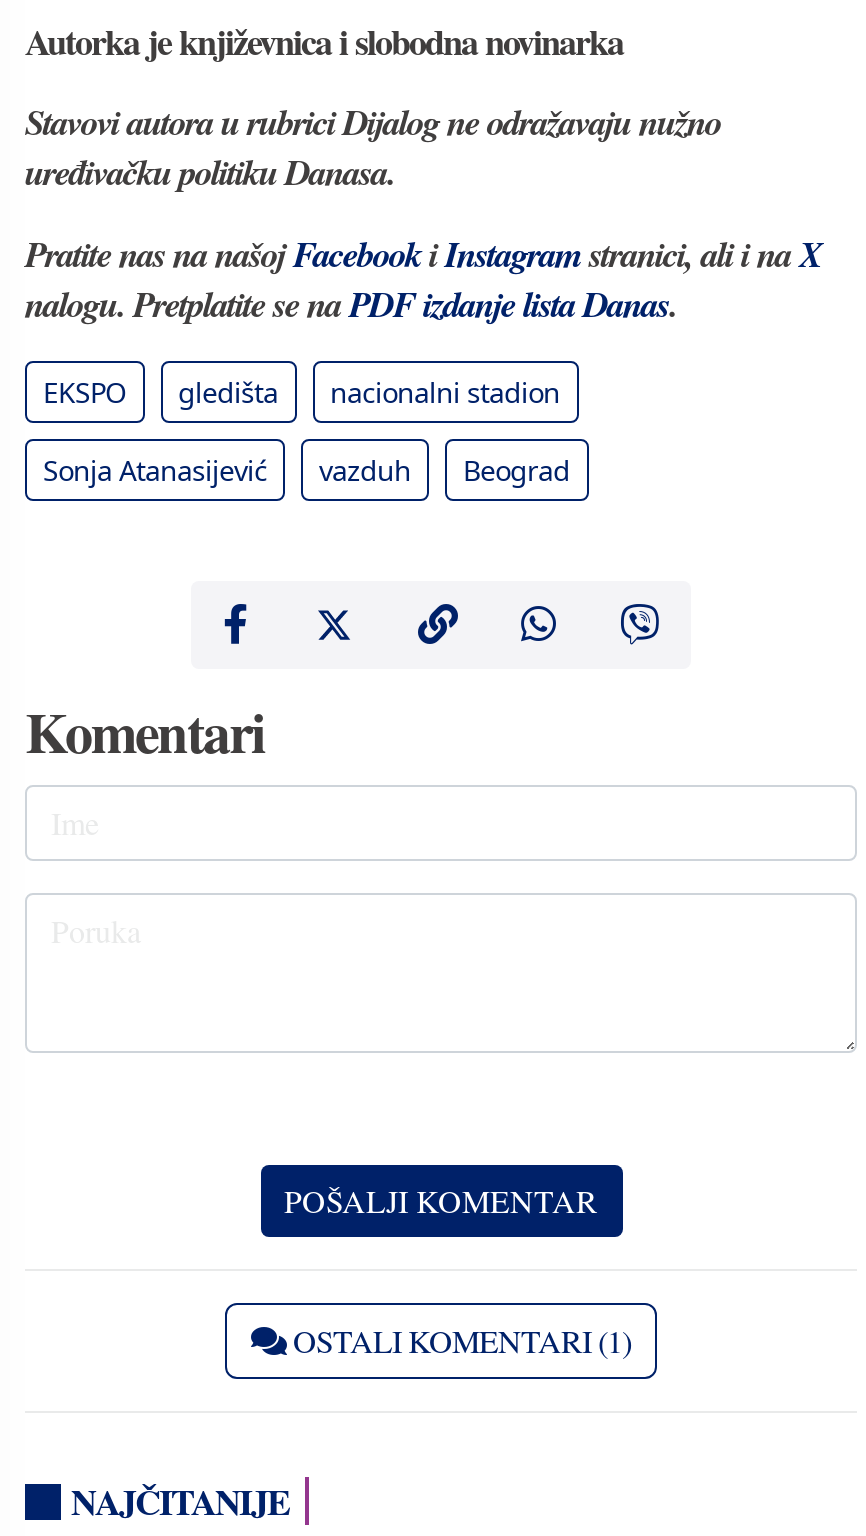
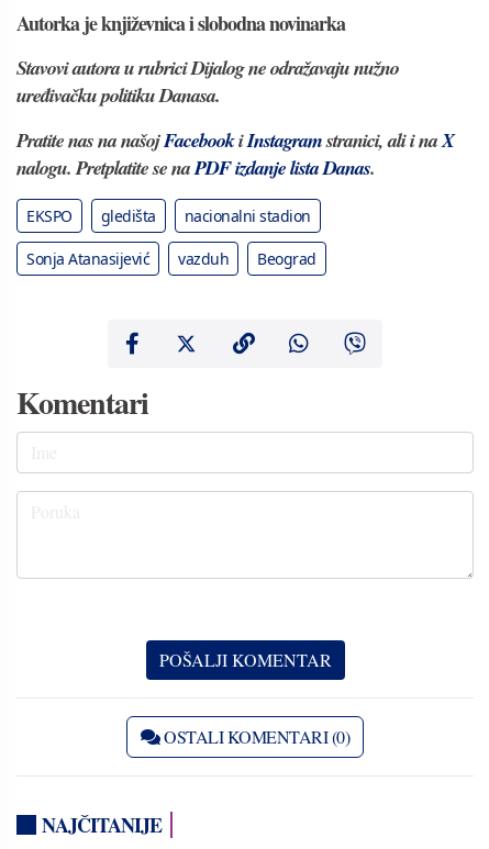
[293,1318,631,1360] OSTALI KOMENTARI (1) -> [164,724,349,748] OSTALI KOMENTARI (0)

